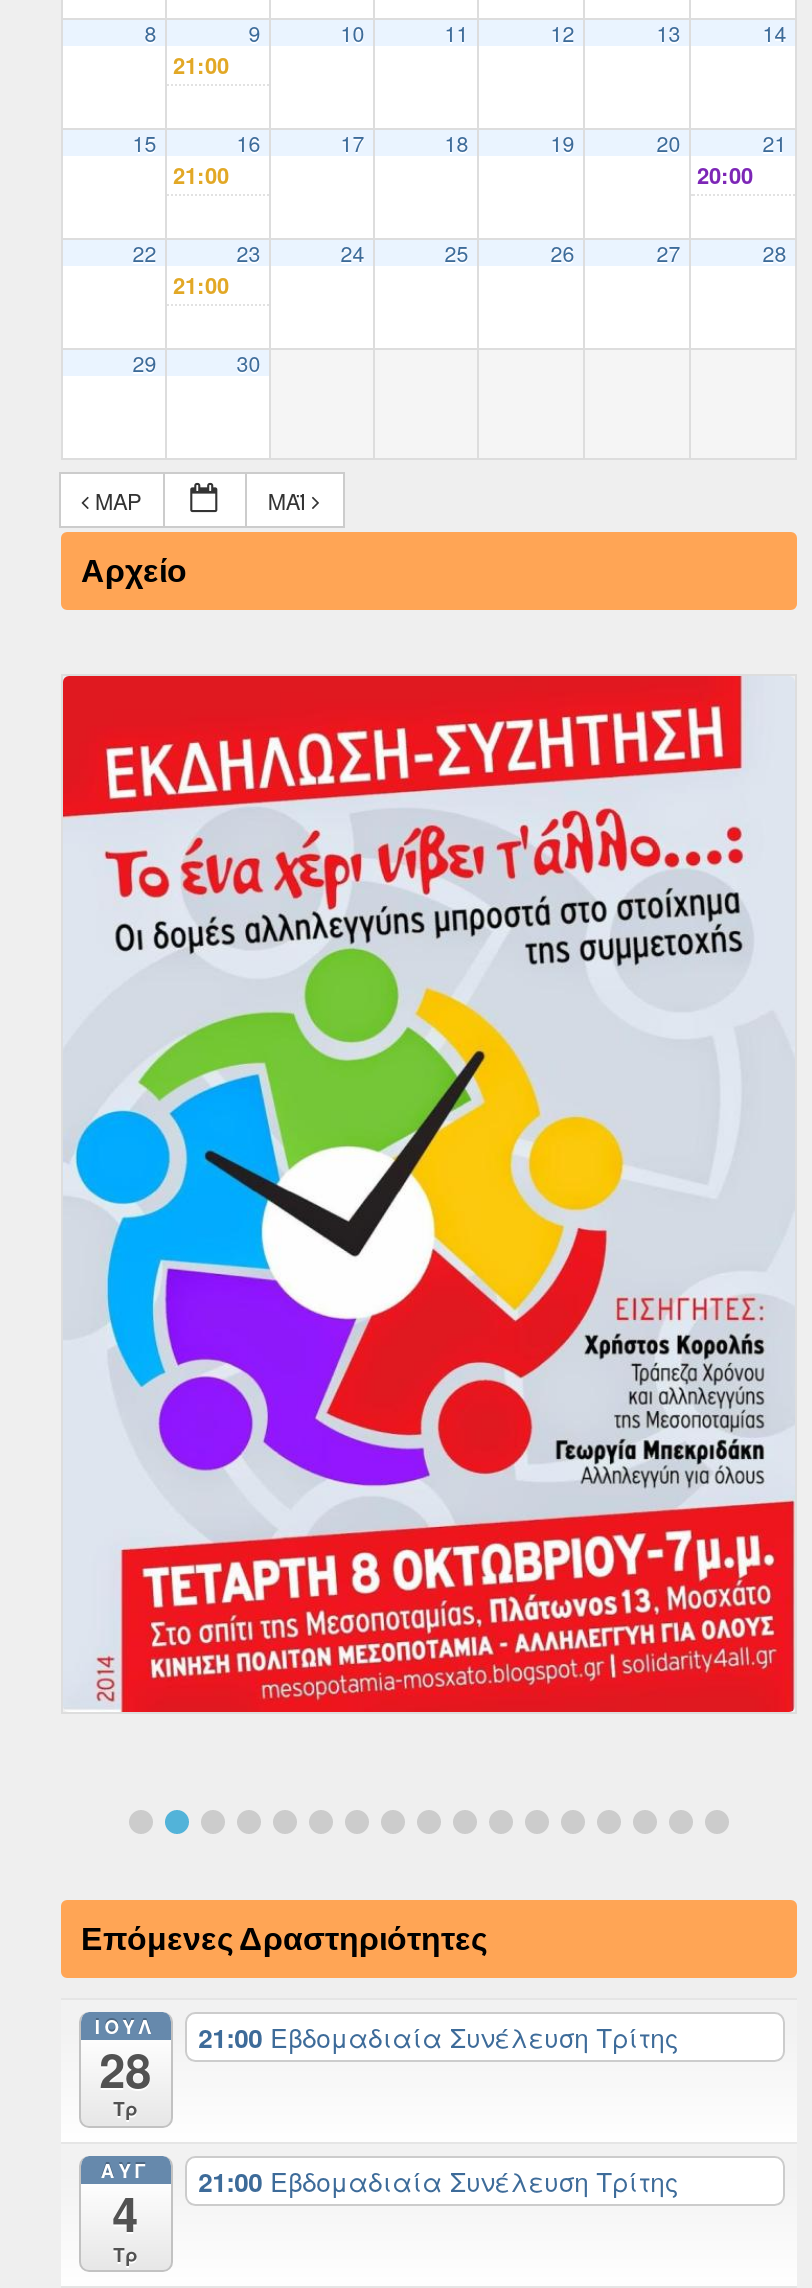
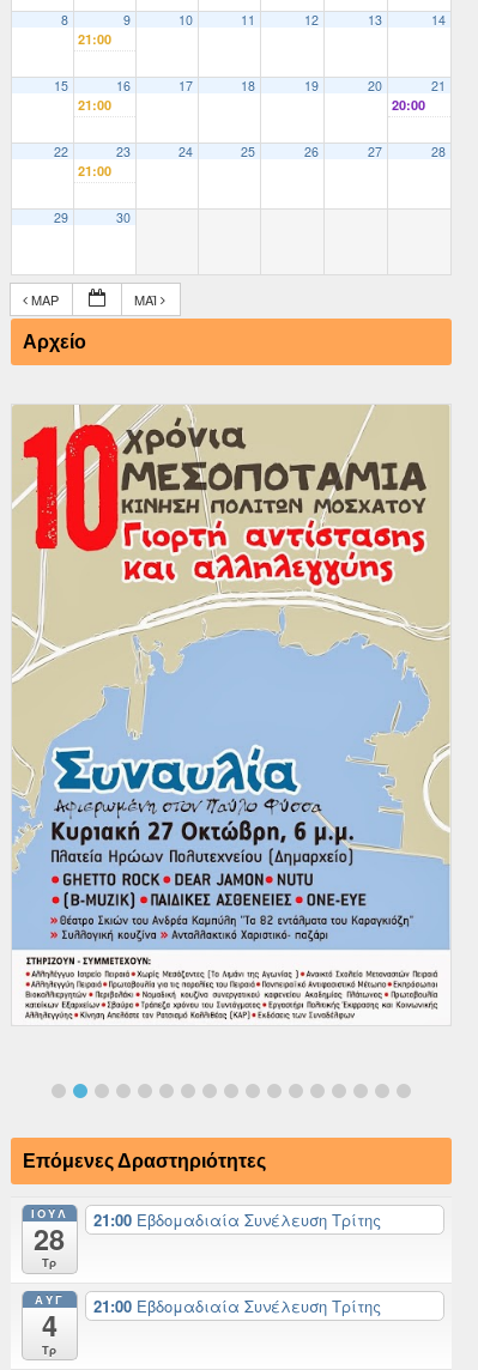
[61,674,797,1714] [image] -> [12,405,450,1025] [image]

